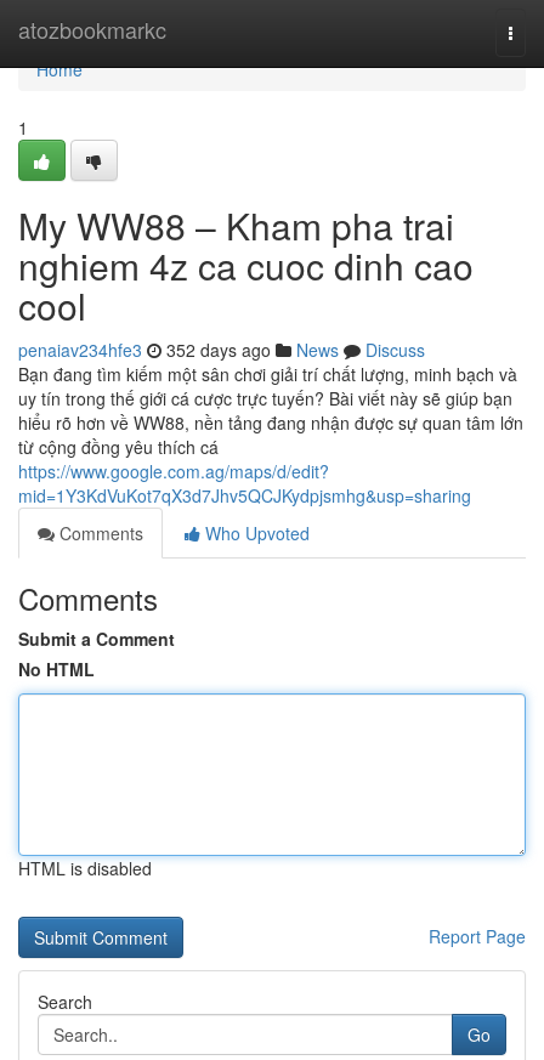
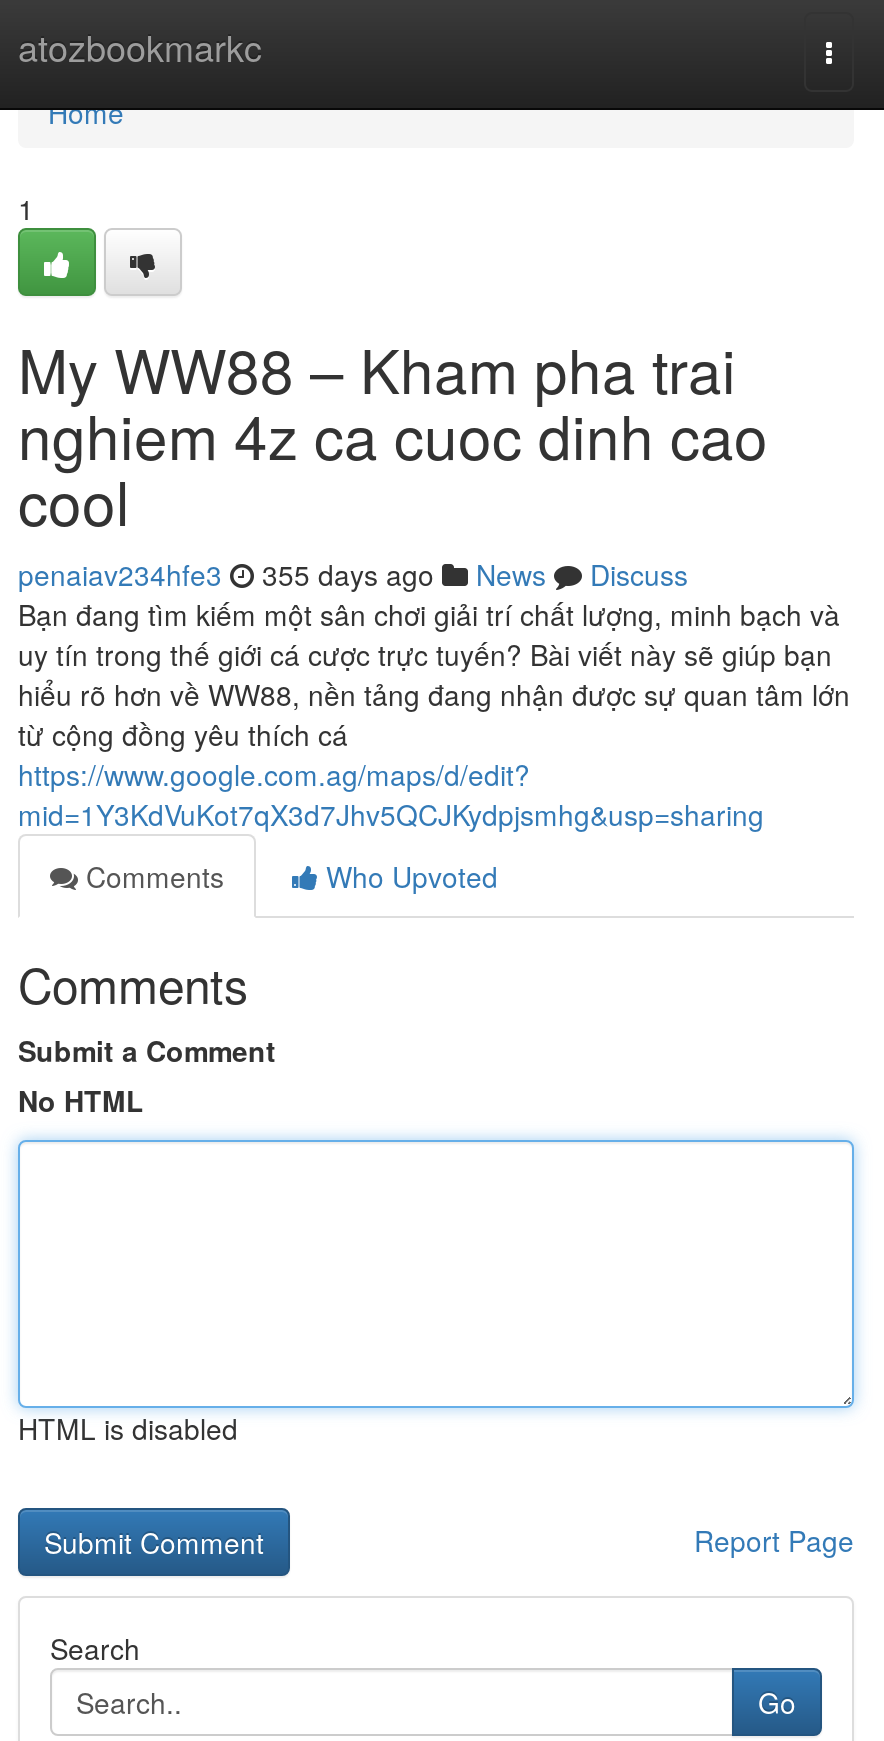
[18,338,425,362] penaiav234hfe3 352 days ago News Discuss -> [18,554,688,594] penaiav234hfe3 355 days ago News Discuss

